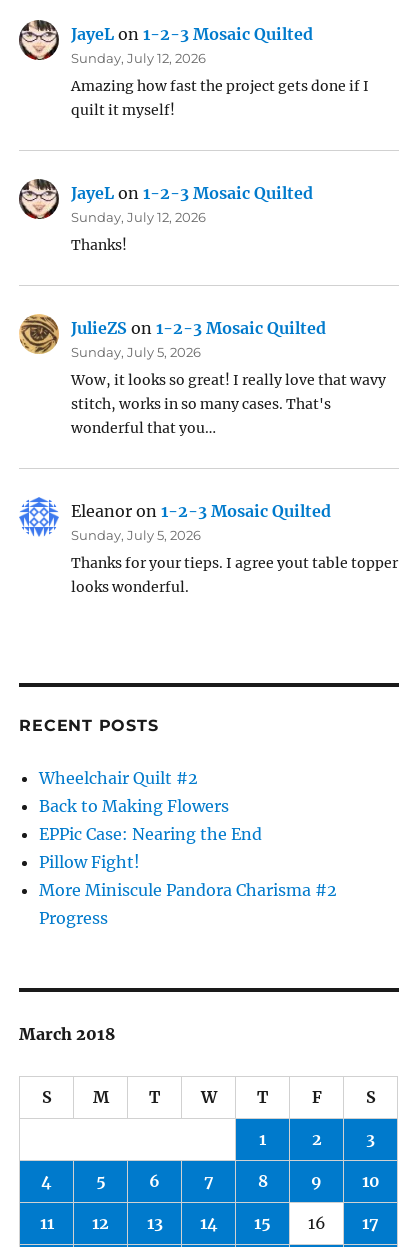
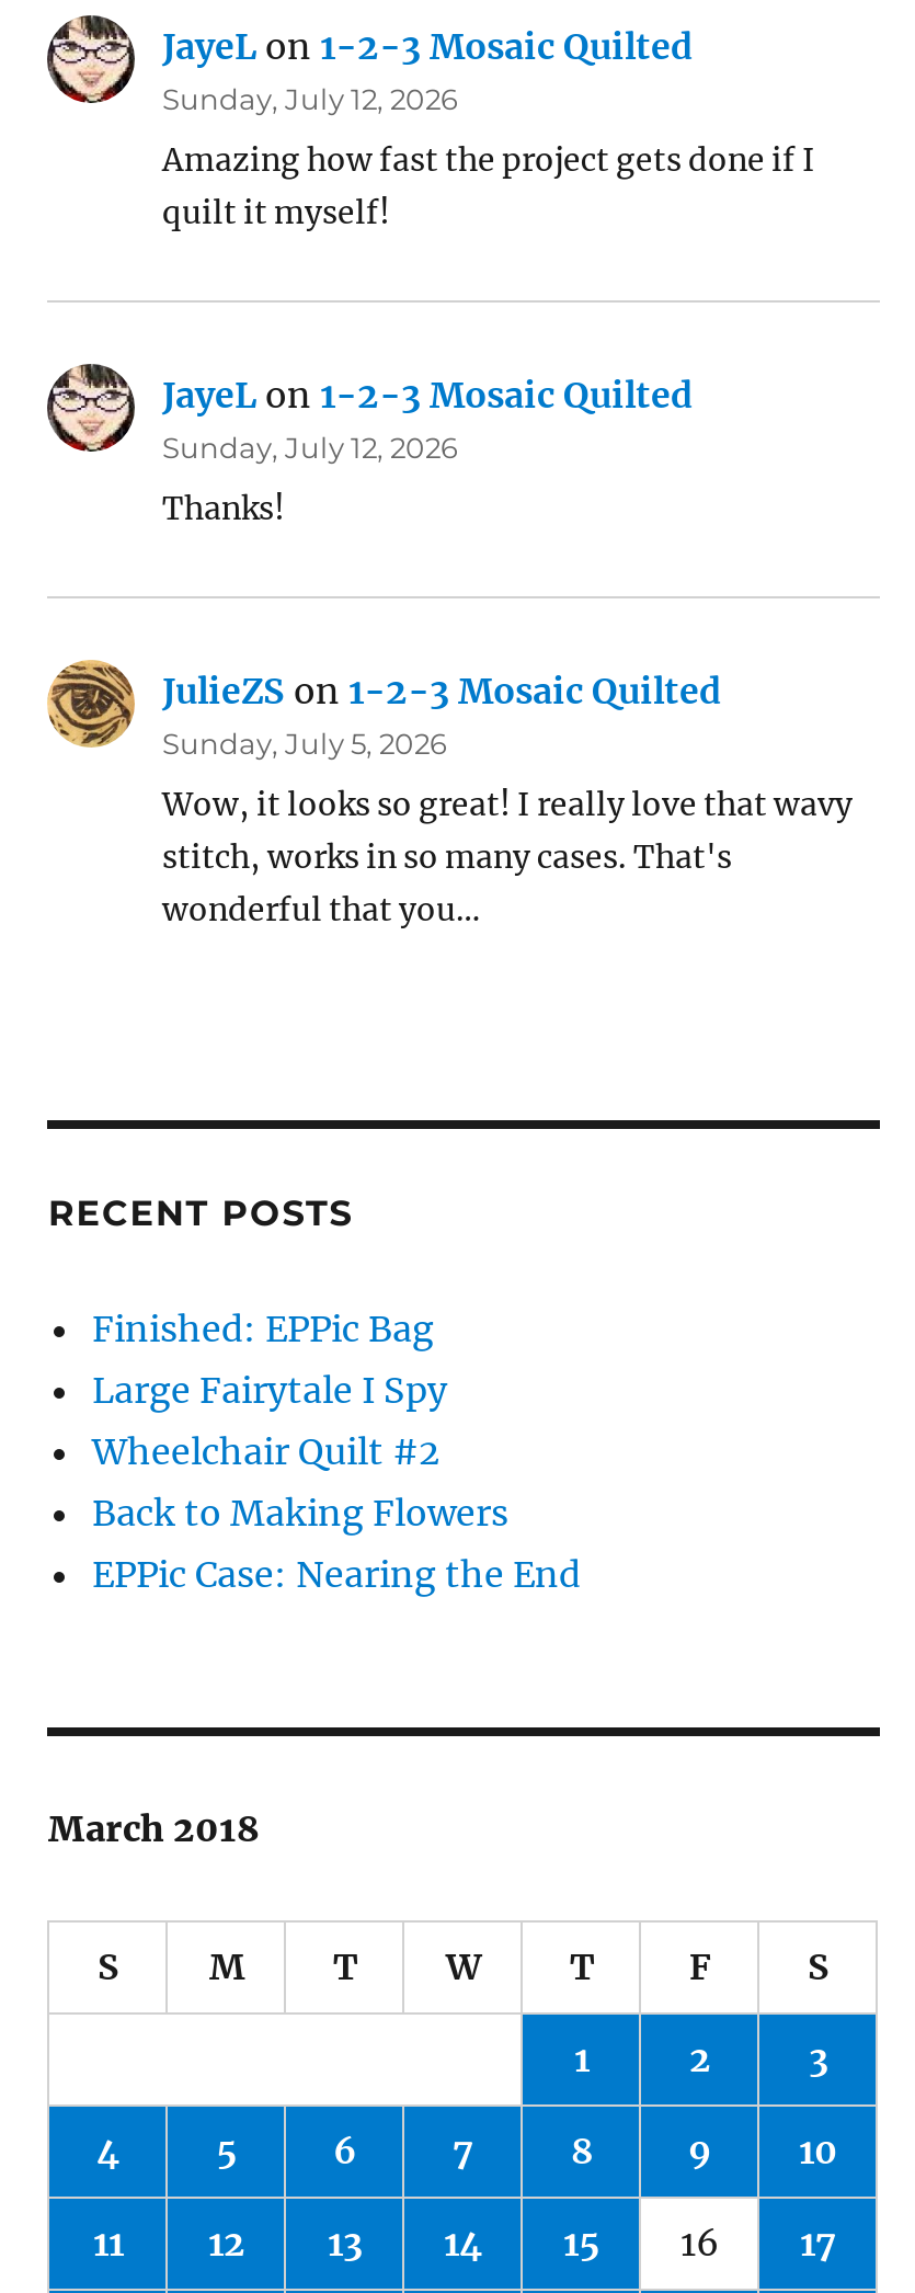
[19,496,398,596] [image] | Eleanor on 1-2-3 Mosaic Quilted | Sunday, July 5, 2026 | Thanks for your tieps. I agree yout table topper | looks wonderful. -> none
none -> [92,1307,447,1412] Finished: EPPic Bag | Large Fairytale I Spy
[39,852,337,928] Pillow Fight! | More Miniscule Pandora Charisma #2 | Progress -> none

